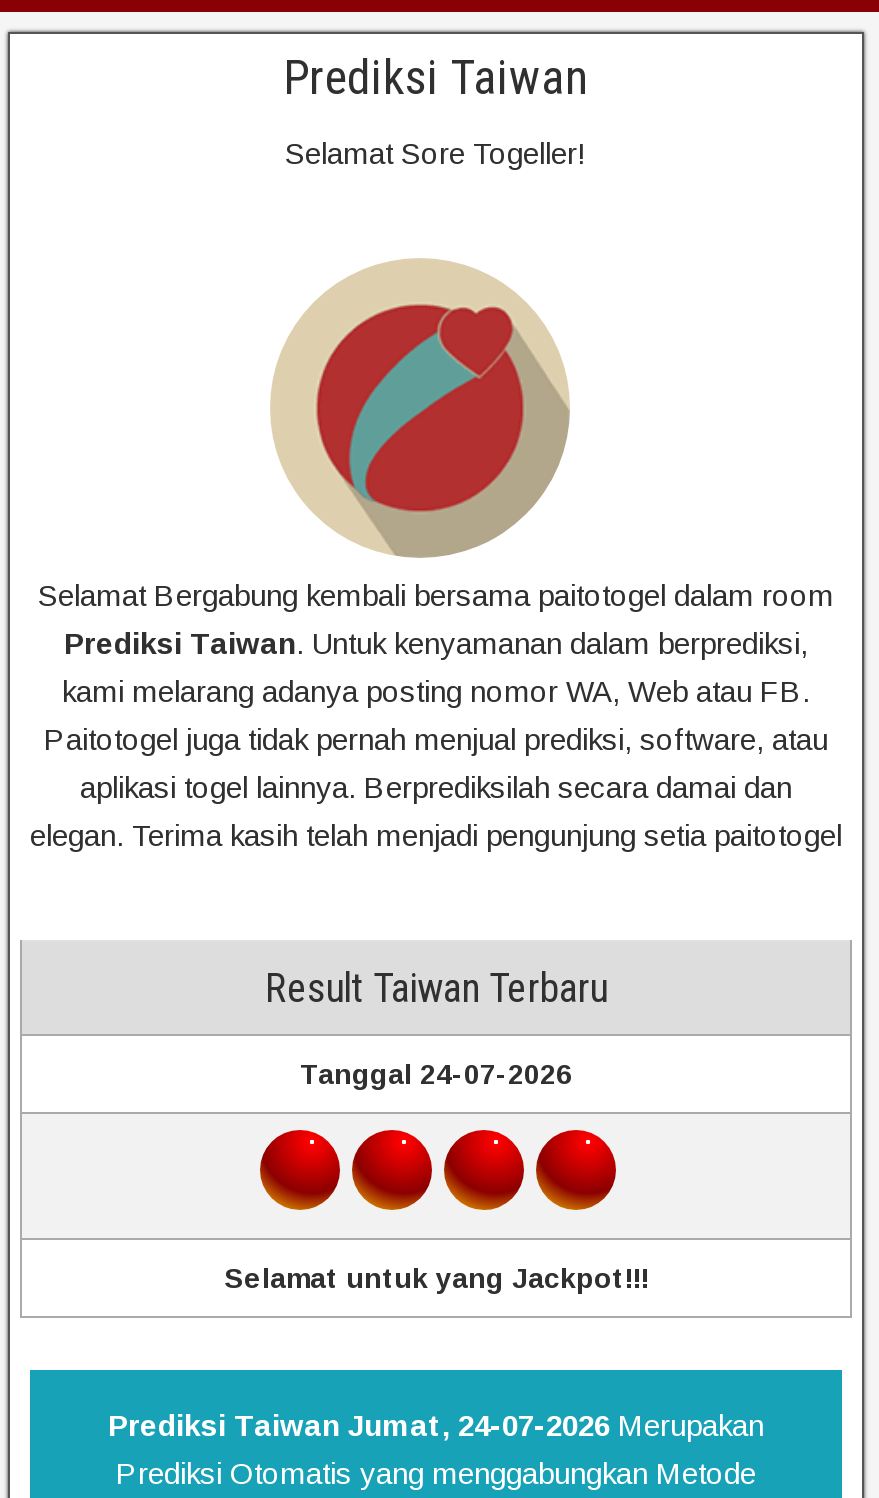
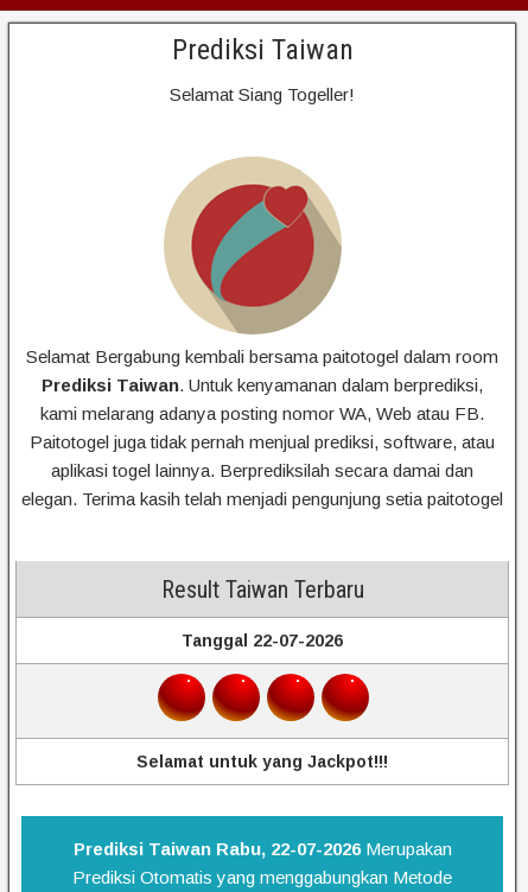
[285,136,587,170] Selamat Sore Togeller! -> [170,84,355,104] Selamat Siang Togeller!
[300,1058,572,1090] Tanggal 24-07-2026 -> [182,631,343,650] Tanggal 22-07-2026
[108,1408,764,1442] Prediksi Taiwan Jumat, 24-07-2026 Merupakan -> [73,839,451,859] Prediksi Taiwan Rabu, 22-07-2026 Merupakan

